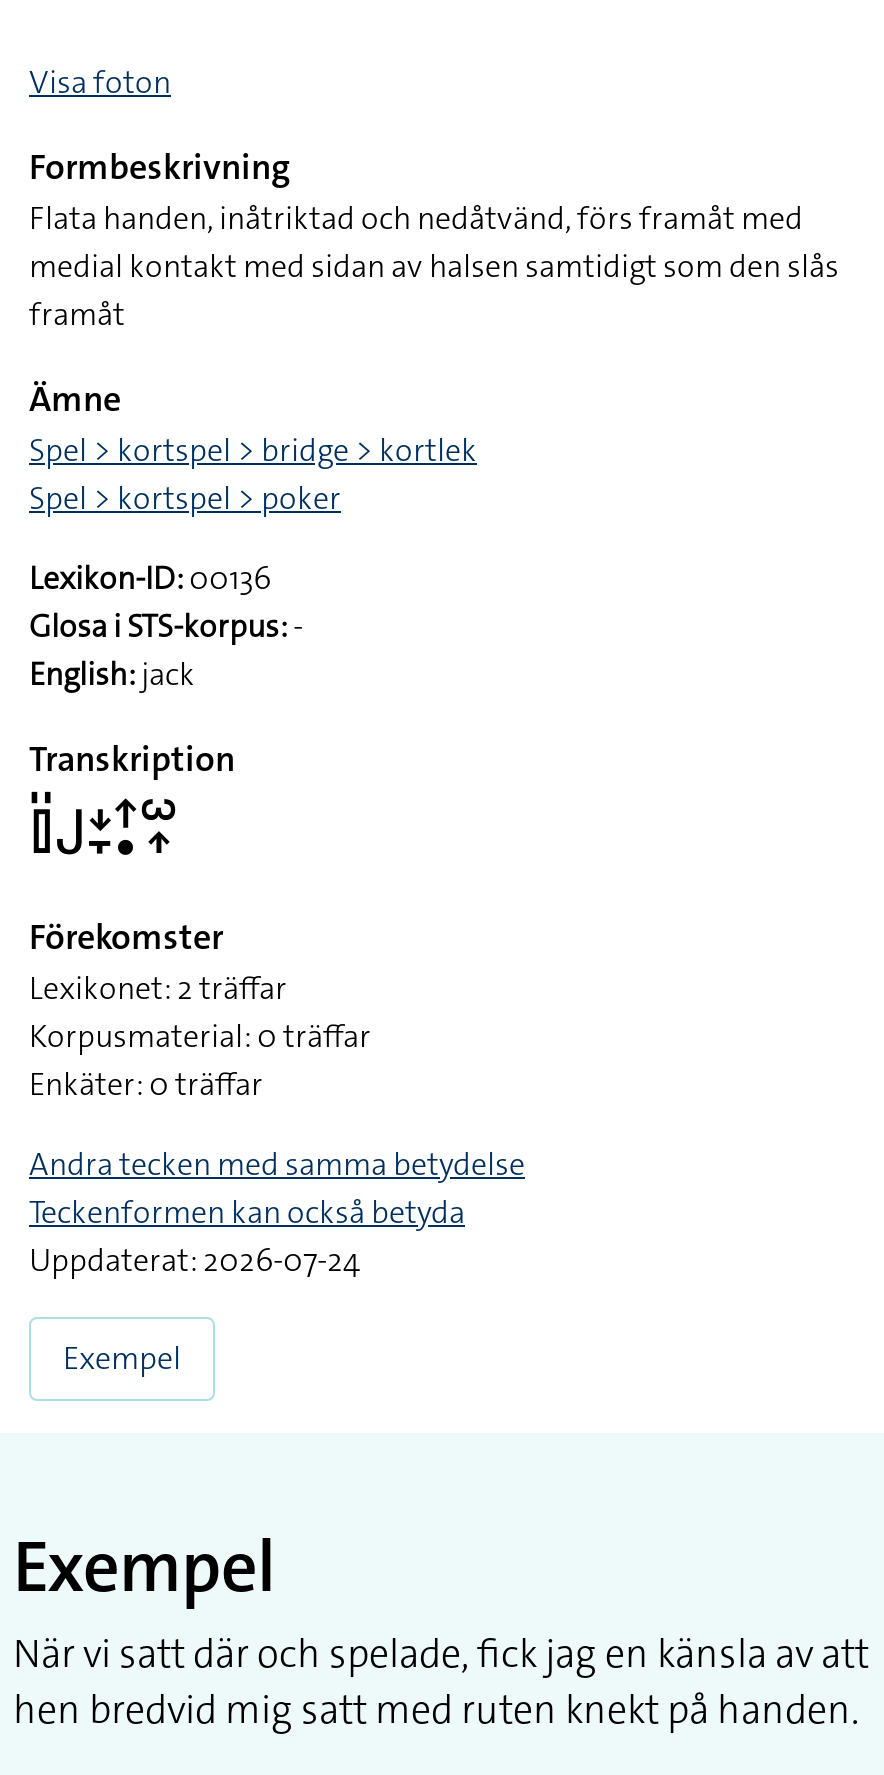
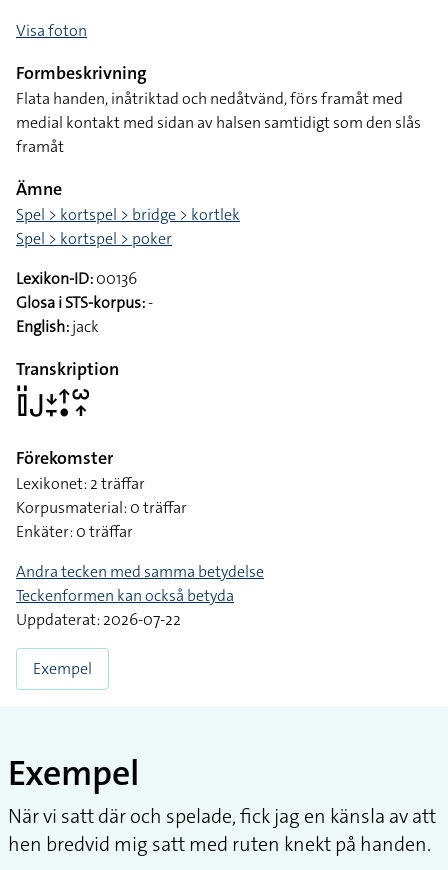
[29,1239,361,1281] Uppdaterat: 2026-07-24 -> [16,609,181,630] Uppdaterat: 2026-07-22

